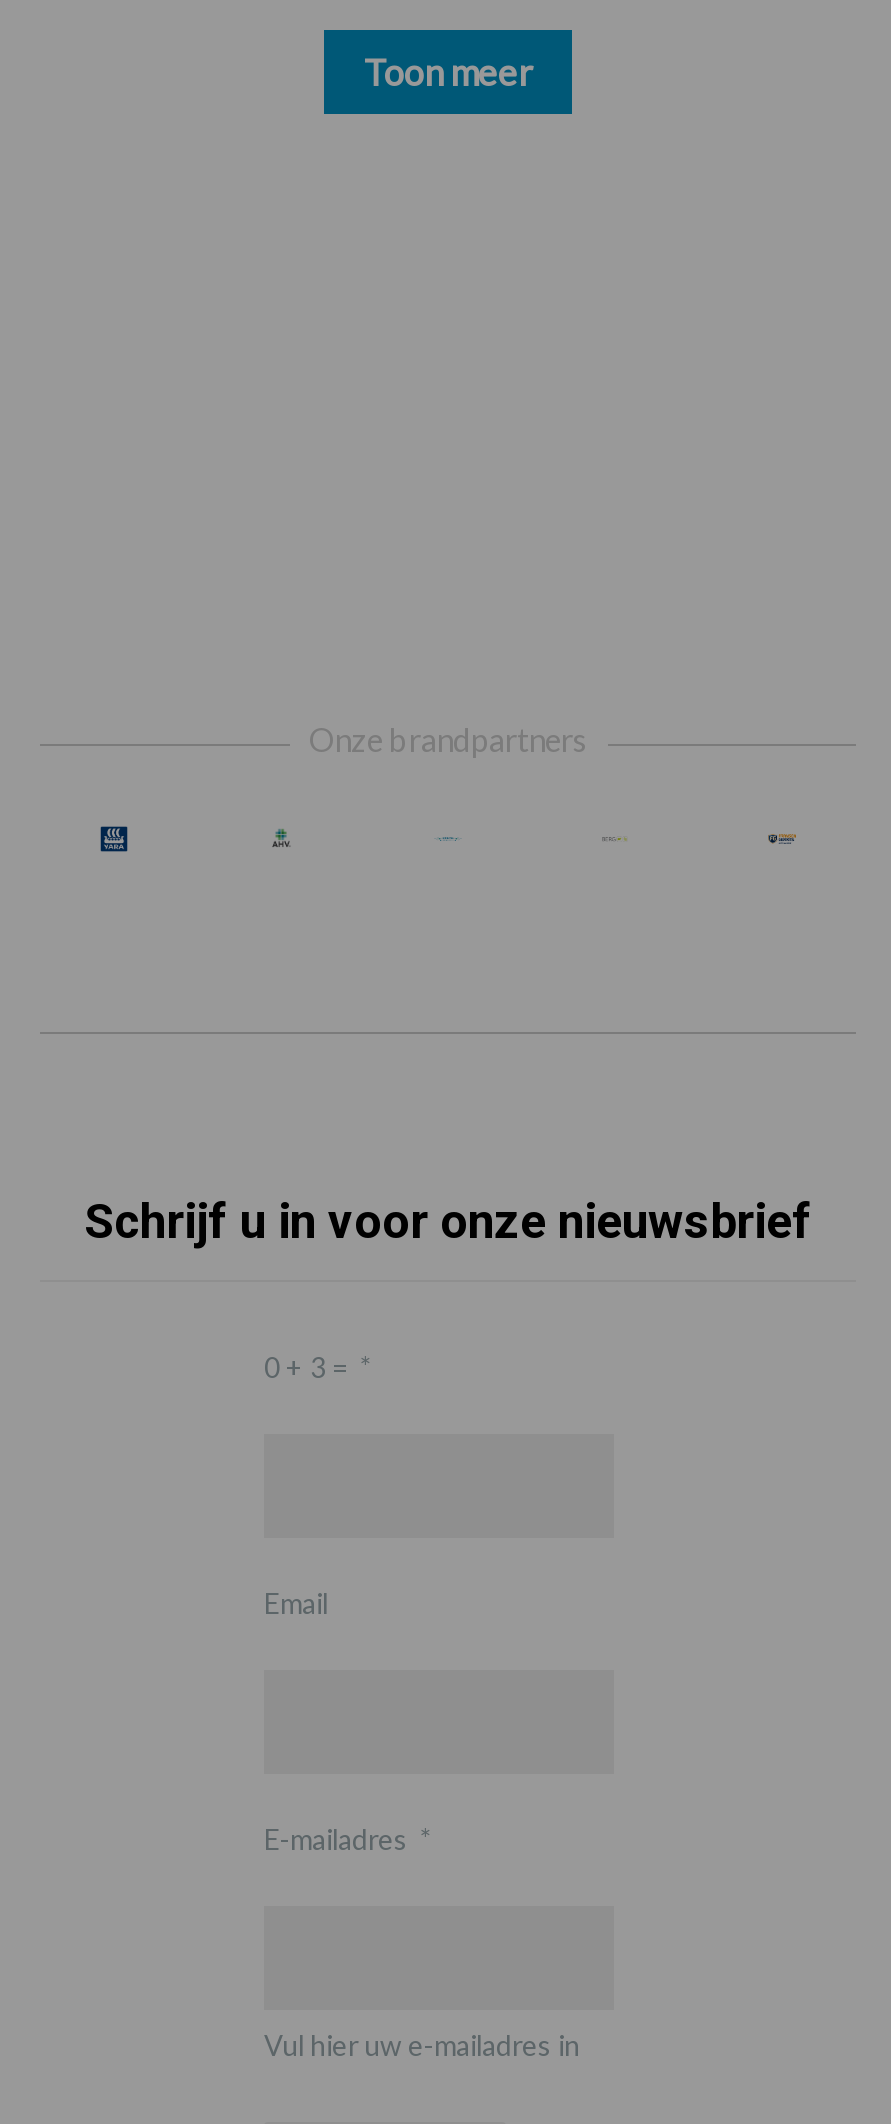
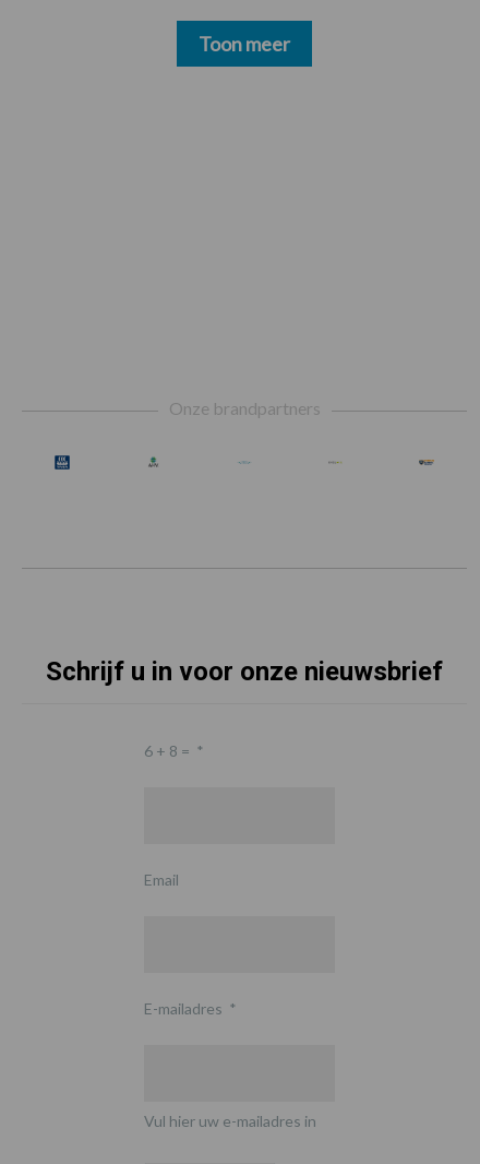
[264,1350,374,1384] 0 + 3 = * -> [144,742,204,760] 6 + 8 = *

